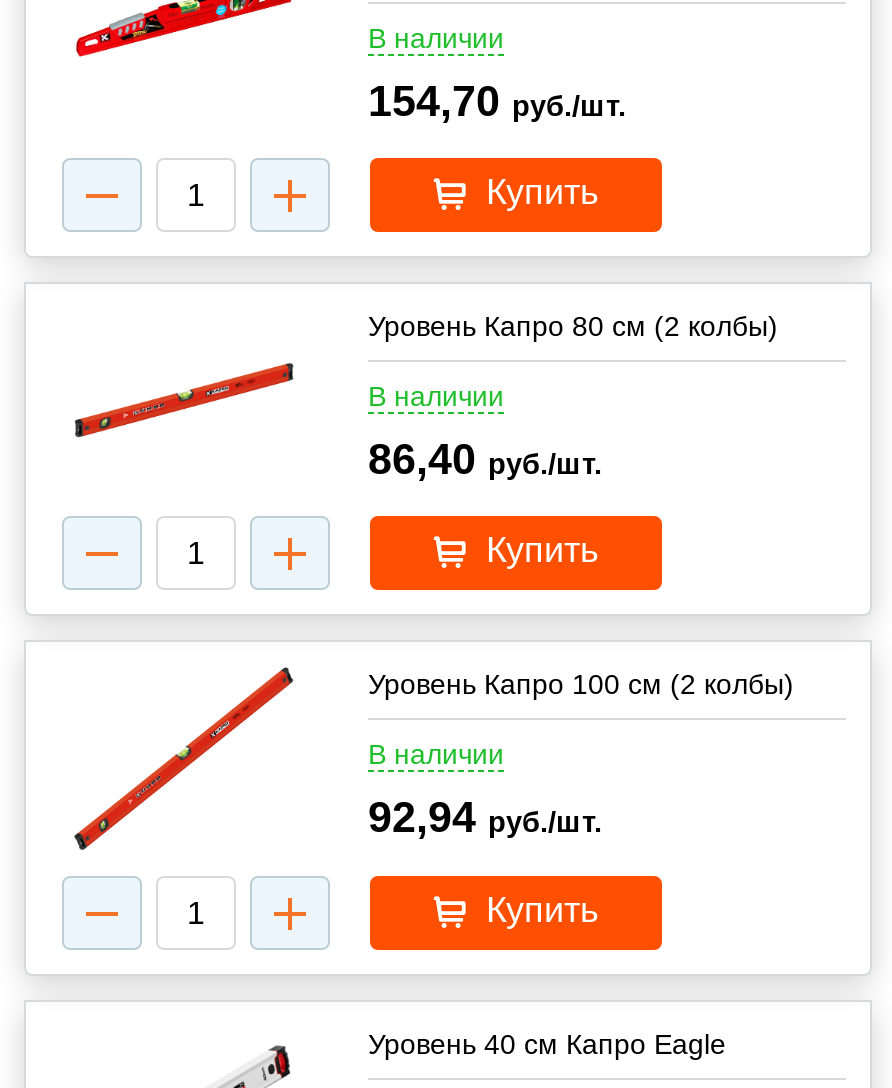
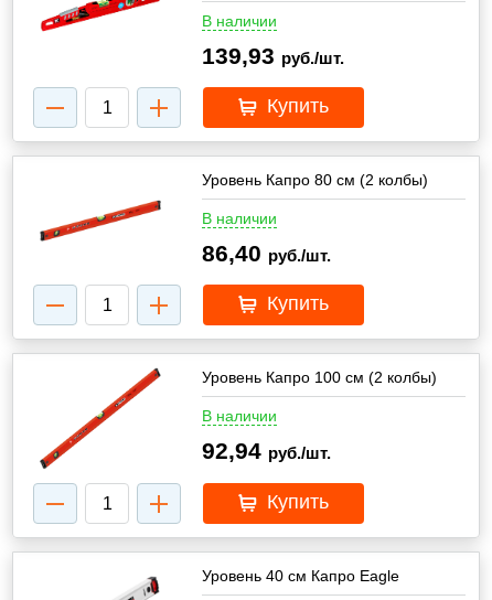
[368,79,626,127] 154,70 руб./шт. -> [202,43,344,70] 139,93 руб./шт.

